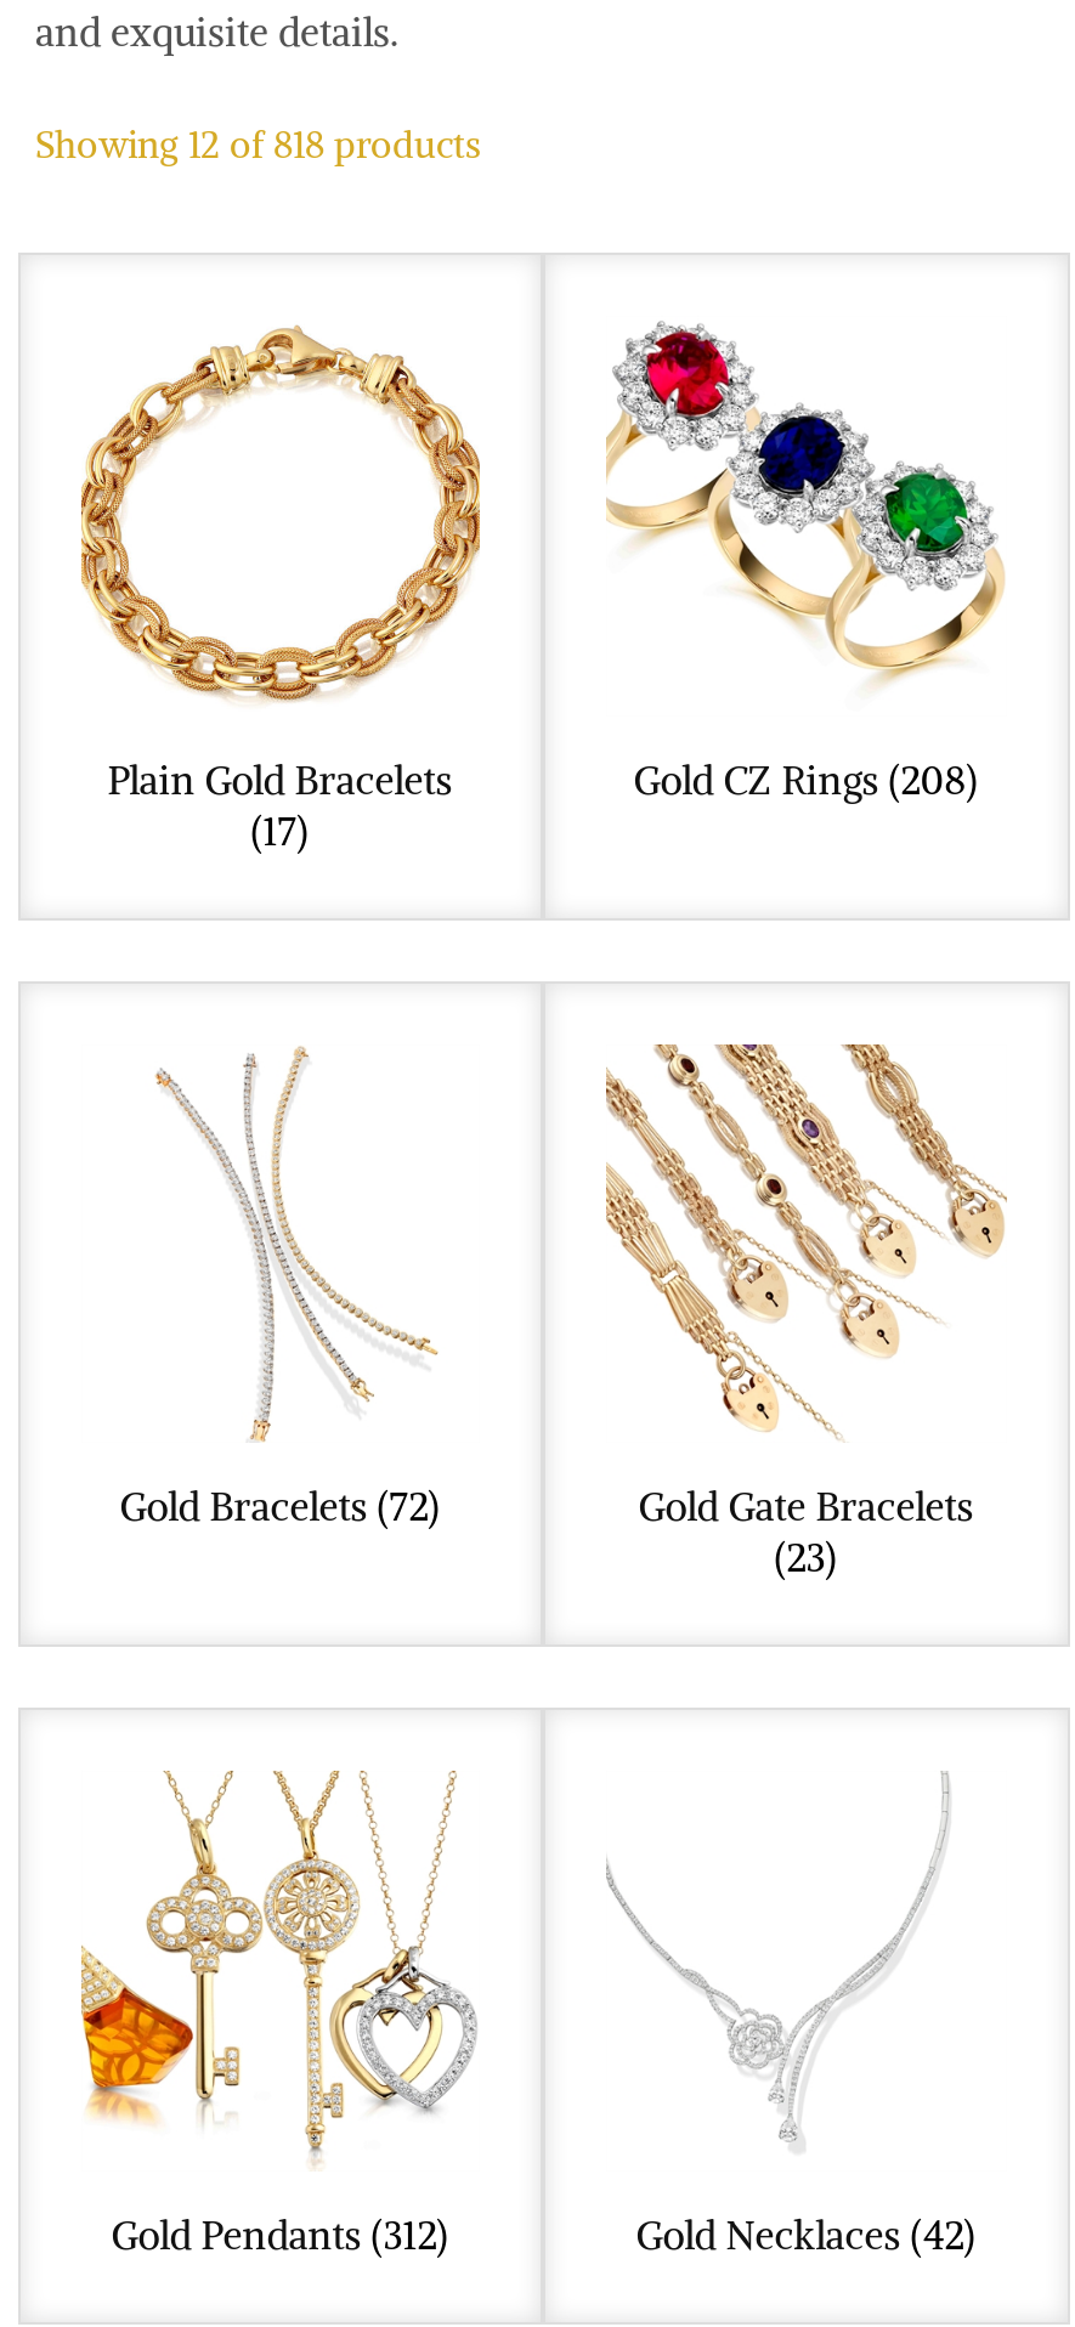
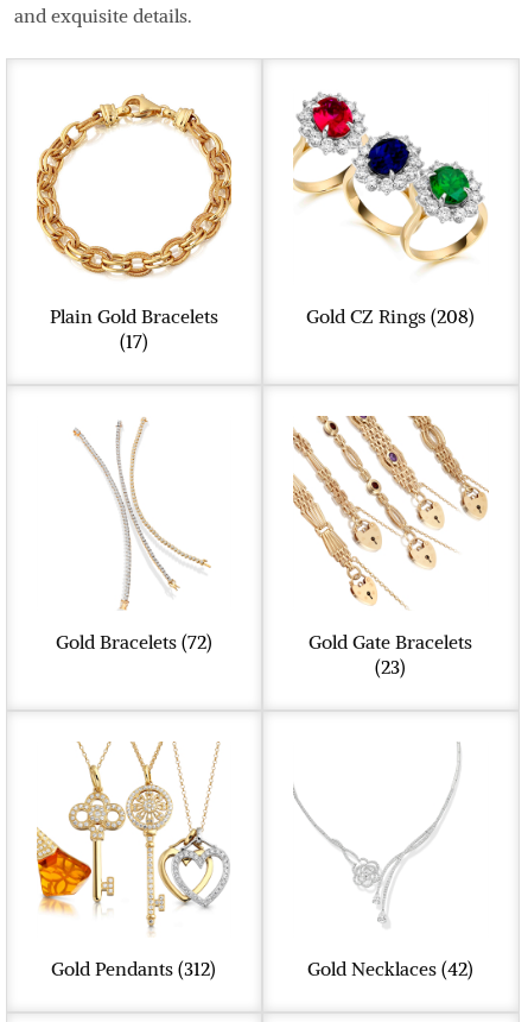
[35,121,480,168] Showing 12 of 818 products -> none

